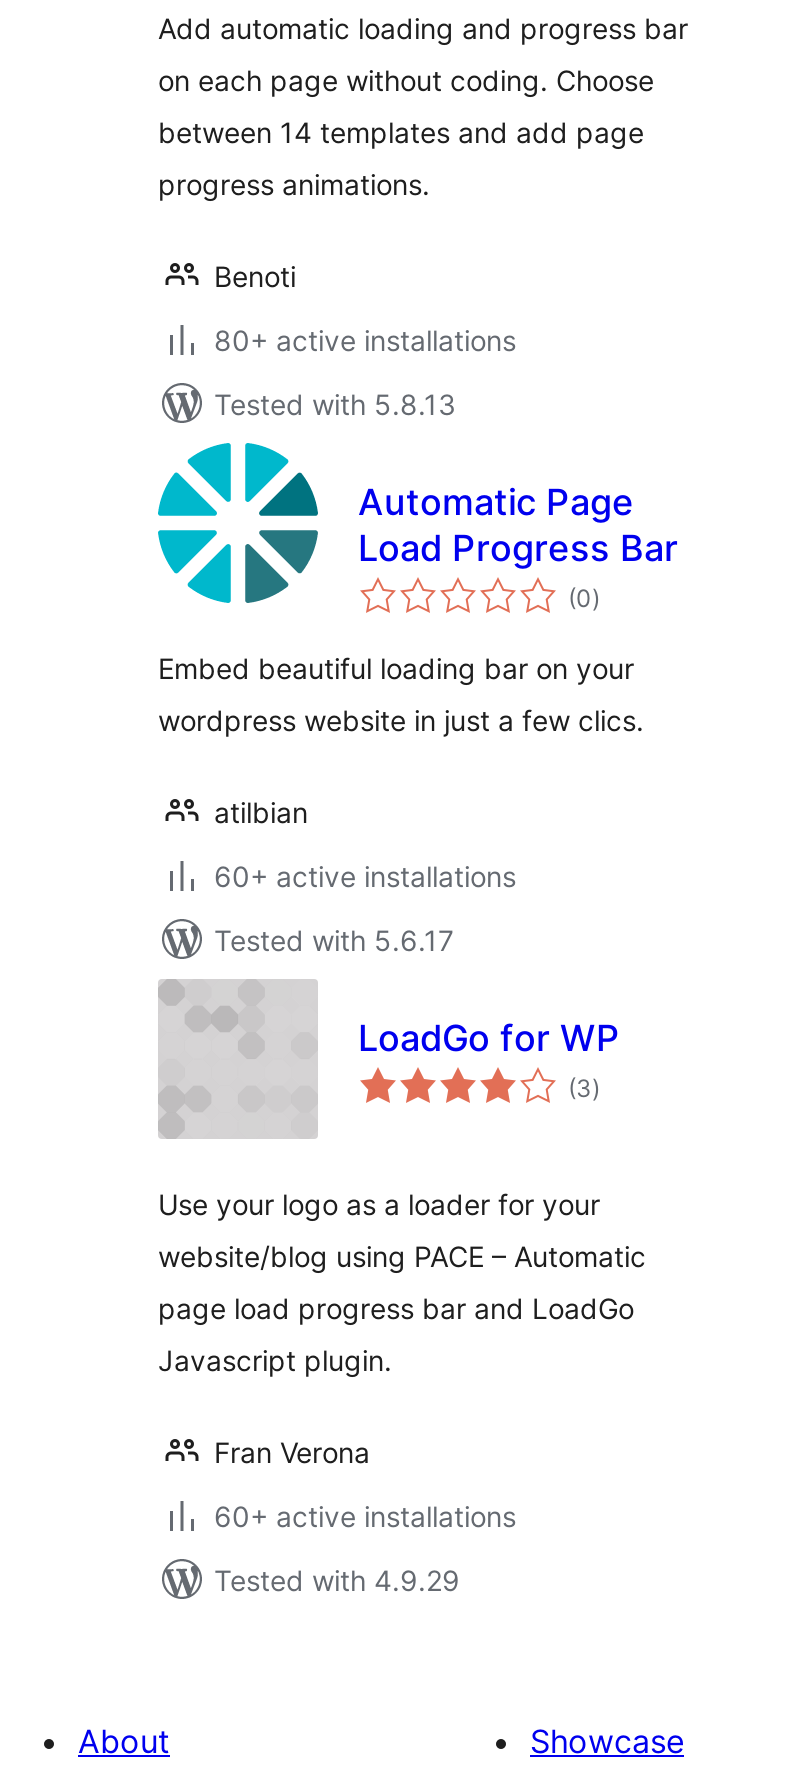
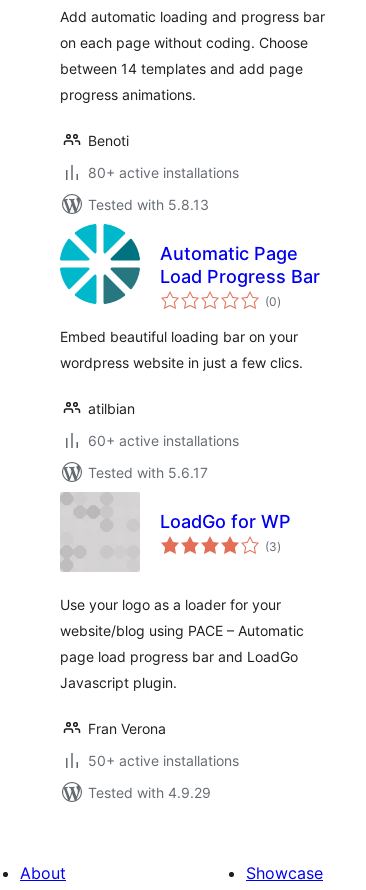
[214,1499,516,1533] 60+ active installations -> [88,752,239,769] 50+ active installations

